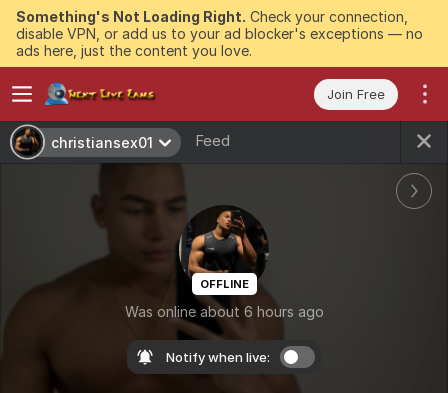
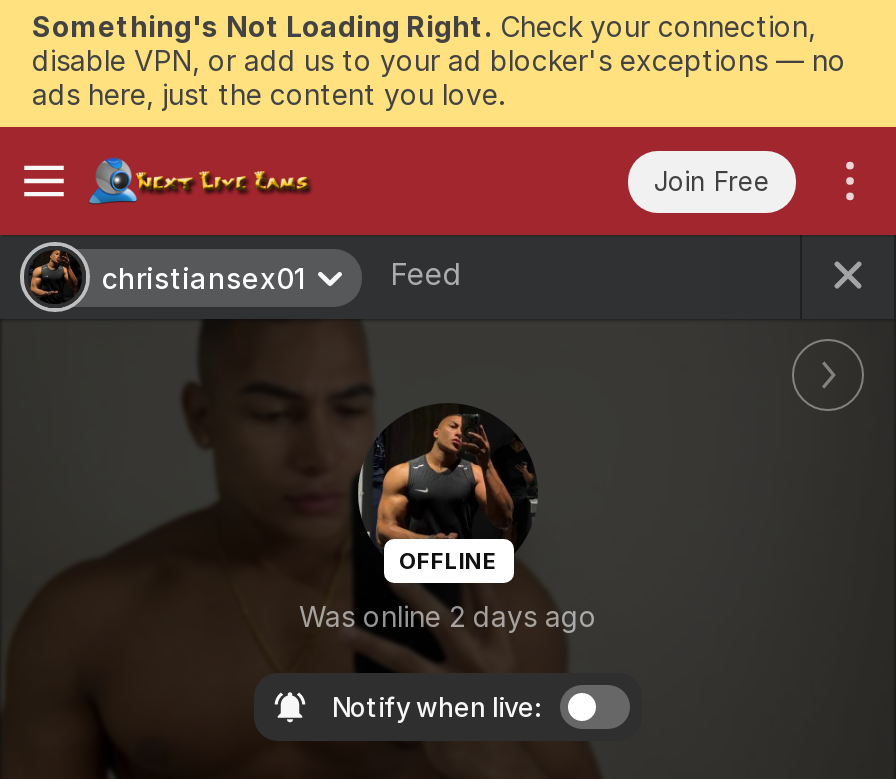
[124,302,323,319] Was online about 6 hours ago -> [299,598,597,632] Was online 2 days ago

